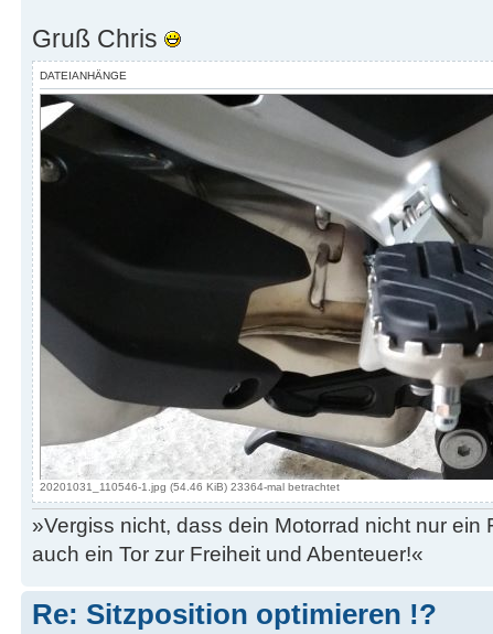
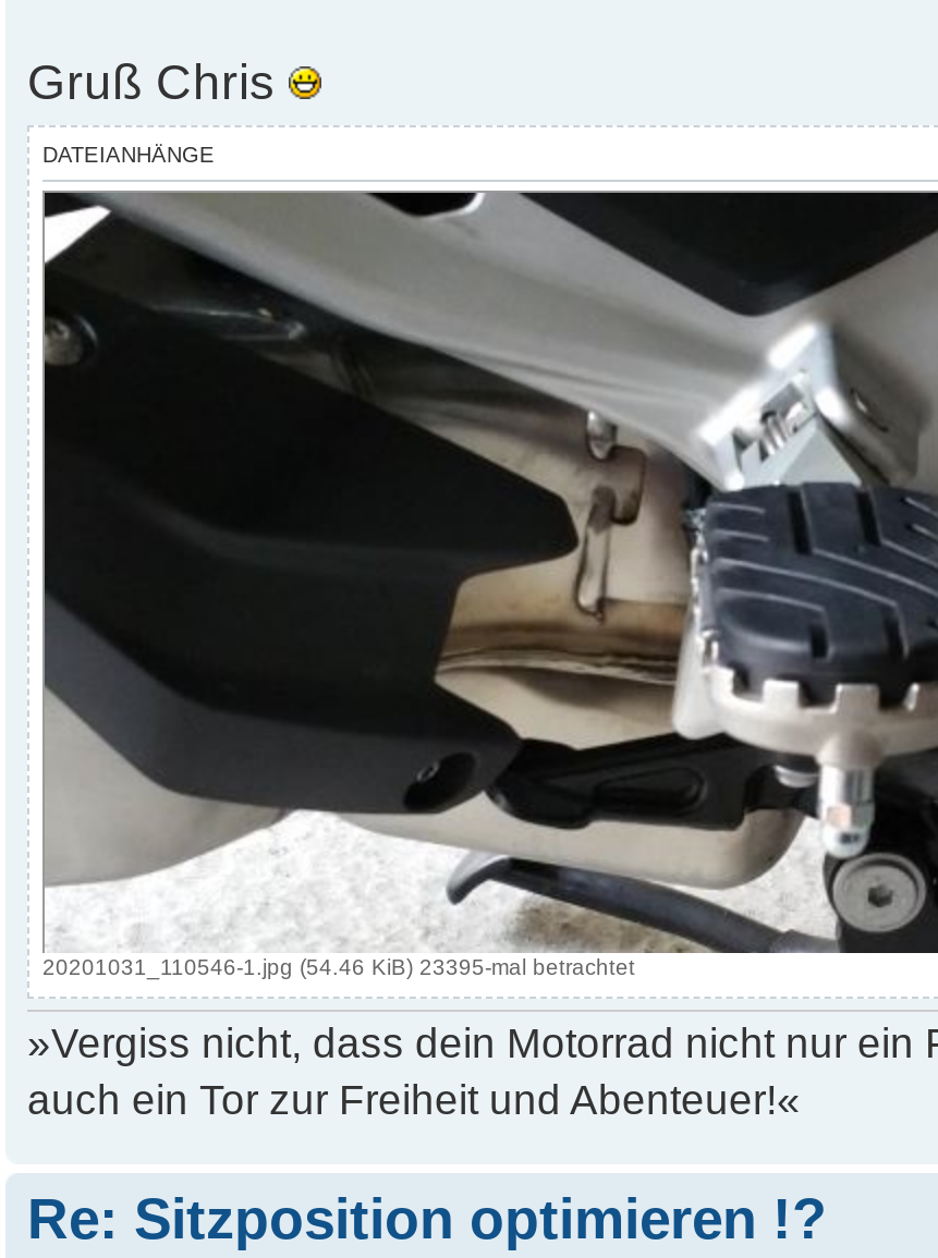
[40,481,340,493] 20201031_110546-1.jpg (54.46 KiB) 23364-mal betrachtet -> [42,956,635,980] 20201031_110546-1.jpg (54.46 KiB) 23395-mal betrachtet

